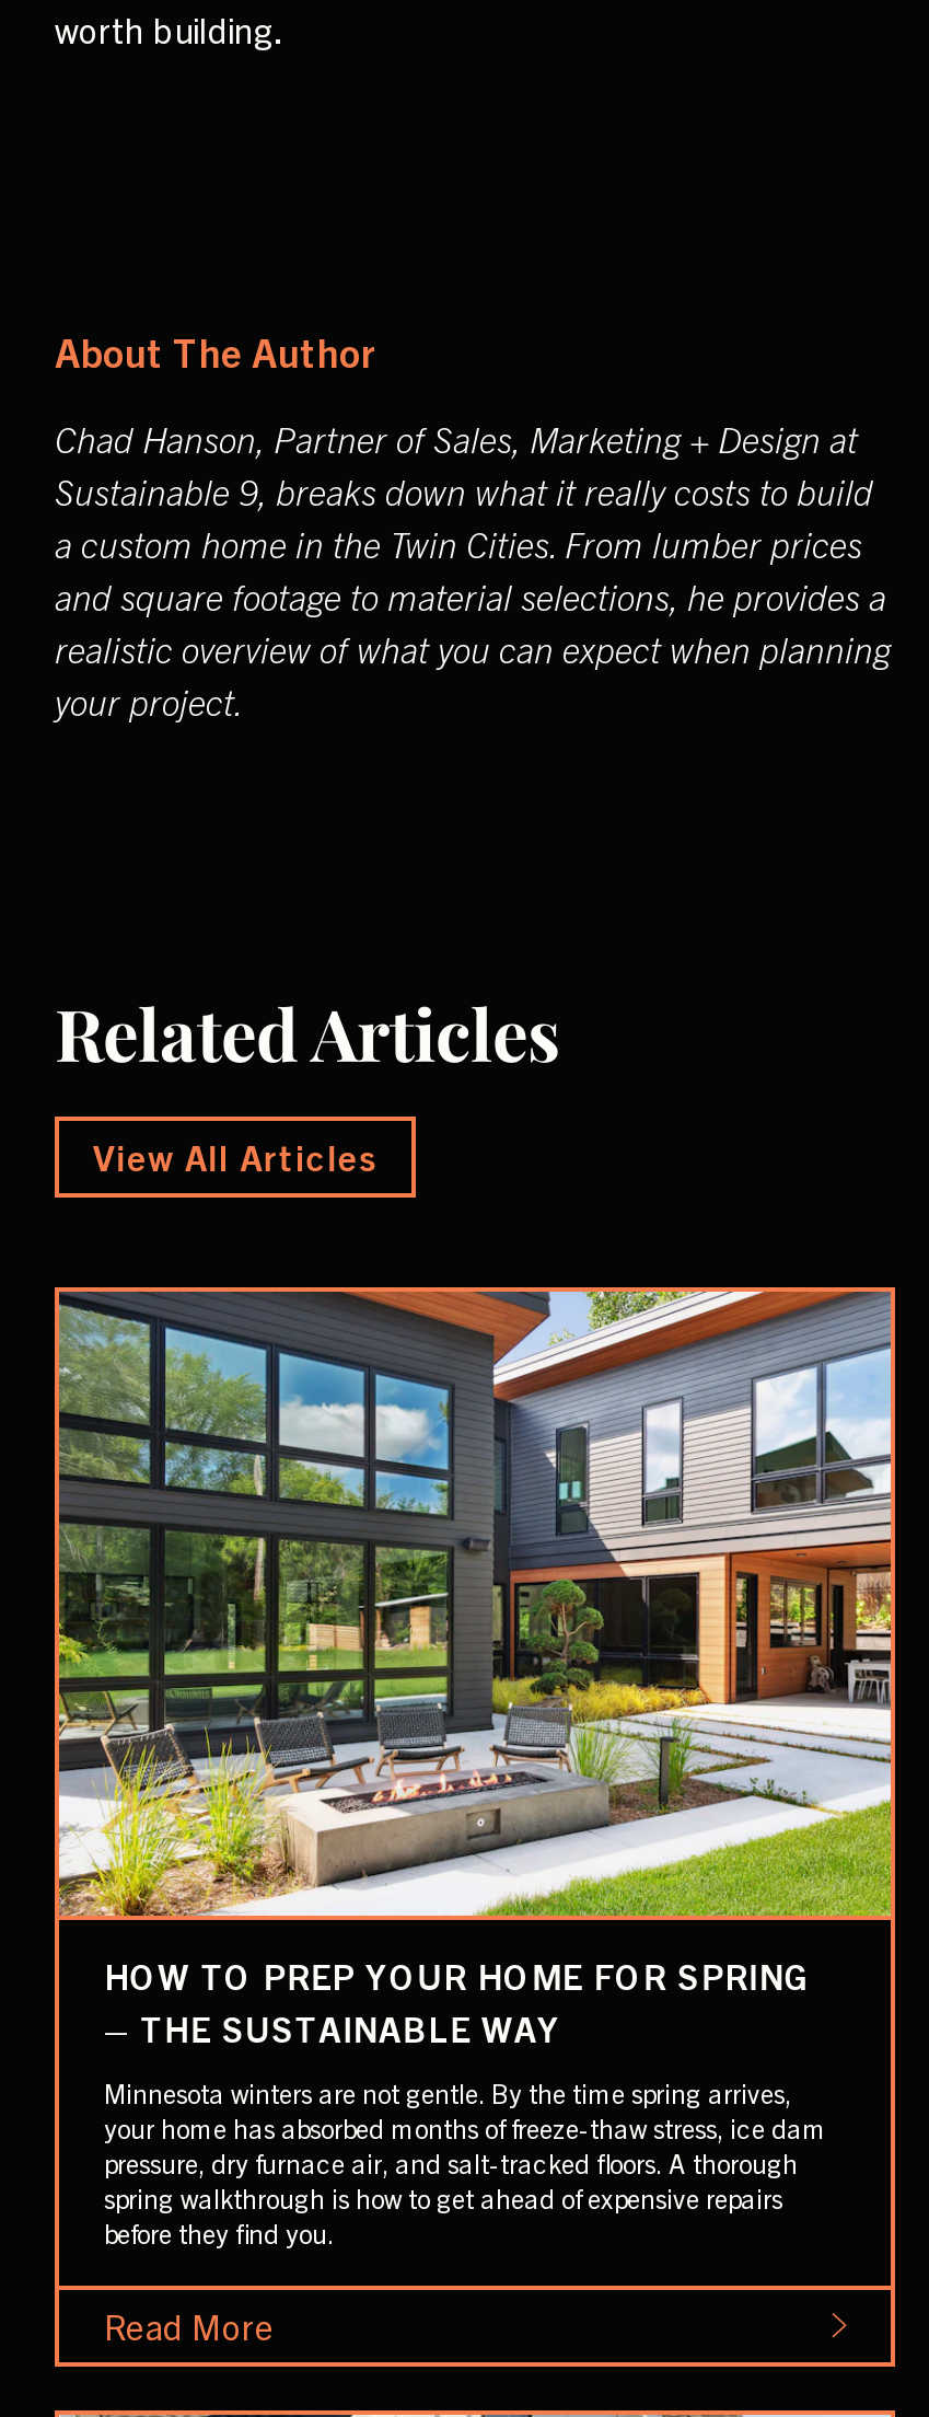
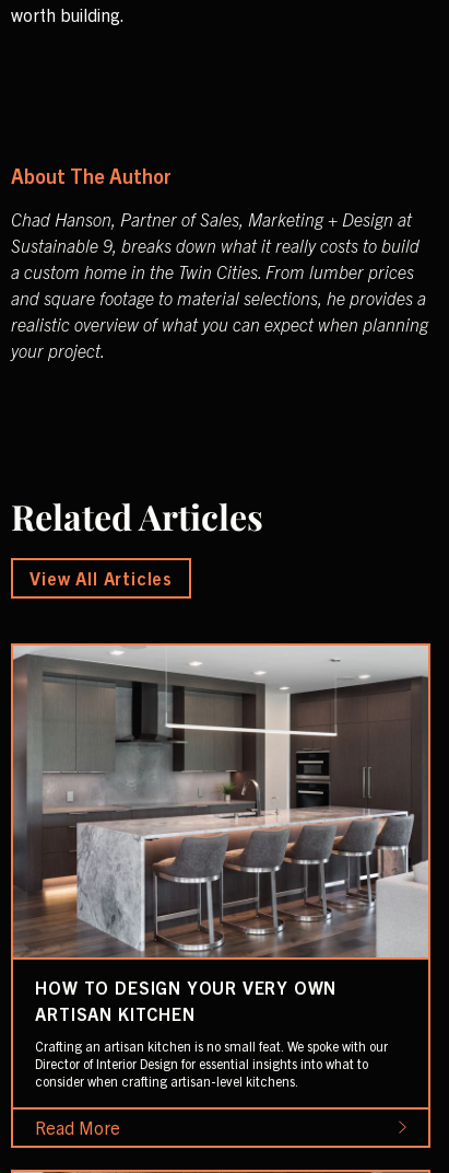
[57,1290,893,2049] [image] | HOW TO PREP YOUR HOME FOR SPRING | – THE SUSTAINABLE WAY -> [12,644,429,1024] [image] | HOW TO DESIGN YOUR VERY OWN | ARTISAN KITCHEN
[104,2076,826,2249] Minnesota winters are not gentle. By the time spring arrives, | your home has absorbed months of freeze-thaw stress, ice dam | pressure, dry furnace air, and salt-tracked floors. A thorough | spring walkthrough is how to get ahead of expensive repairs | before they find you. -> [36,1038,388,1089] Crafting an artisan kitchen is no small feat. We spoke with our | Director of Interior Design for essential insights into what to | consider when crafting artisan-level kitchens.

